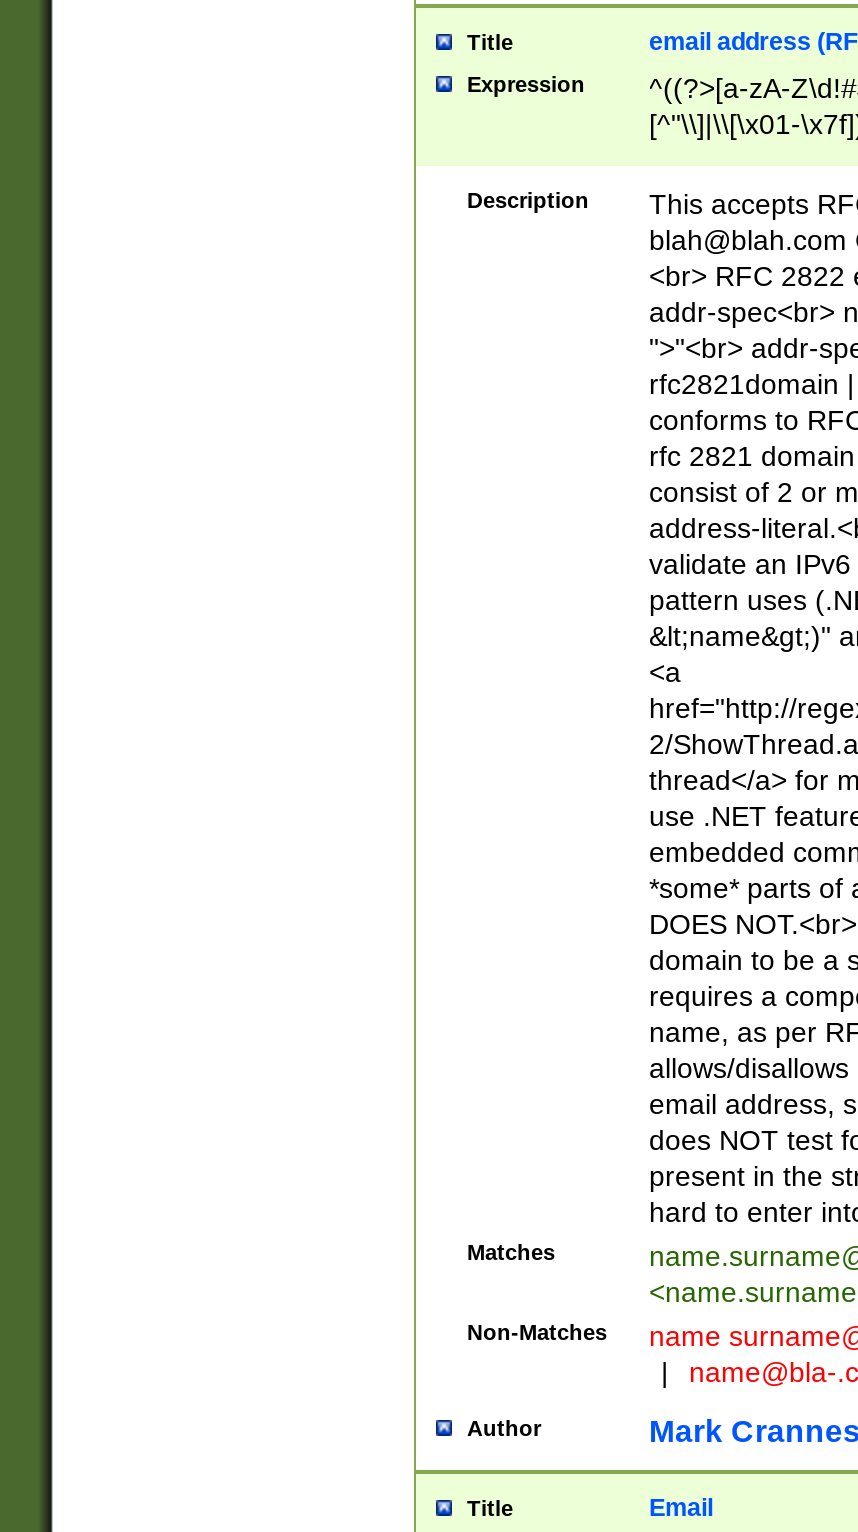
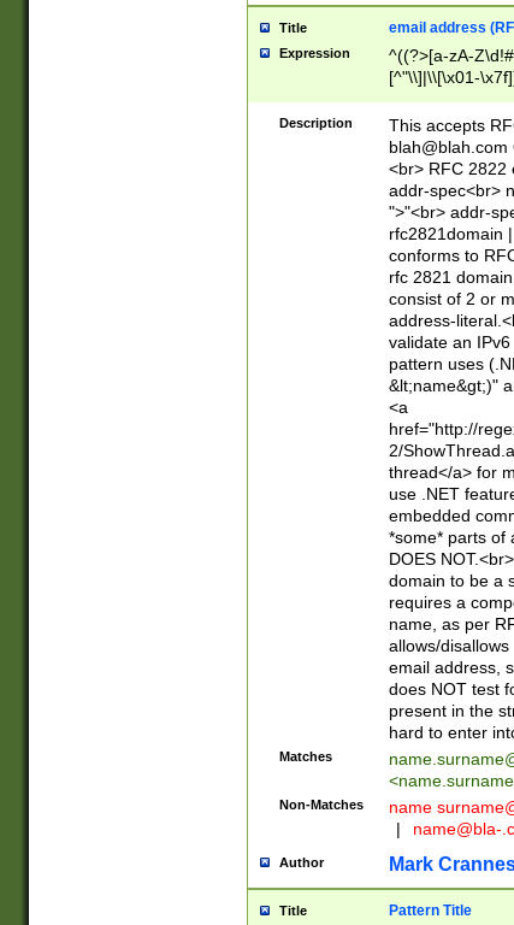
[649,1494,713,1522] Email -> [388,902,471,919] Pattern Title

